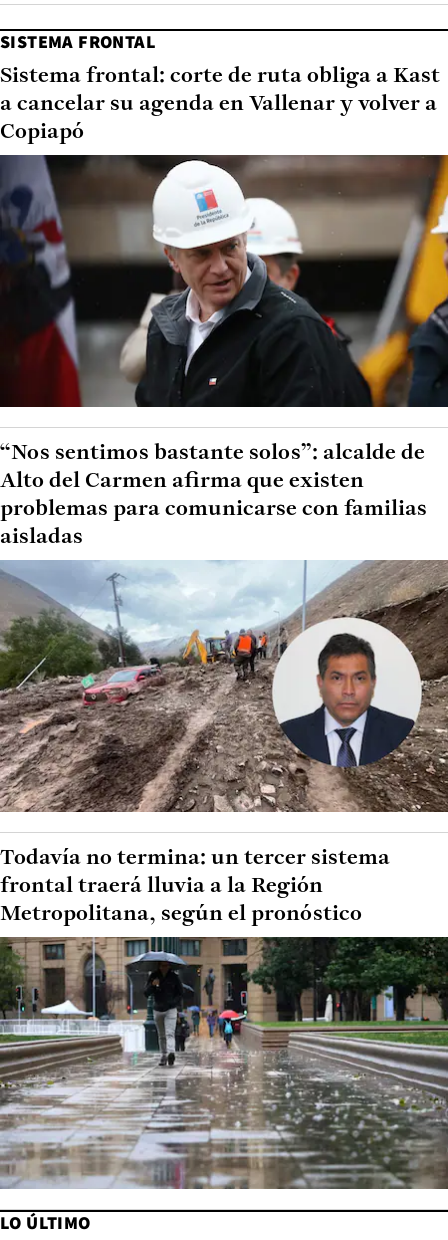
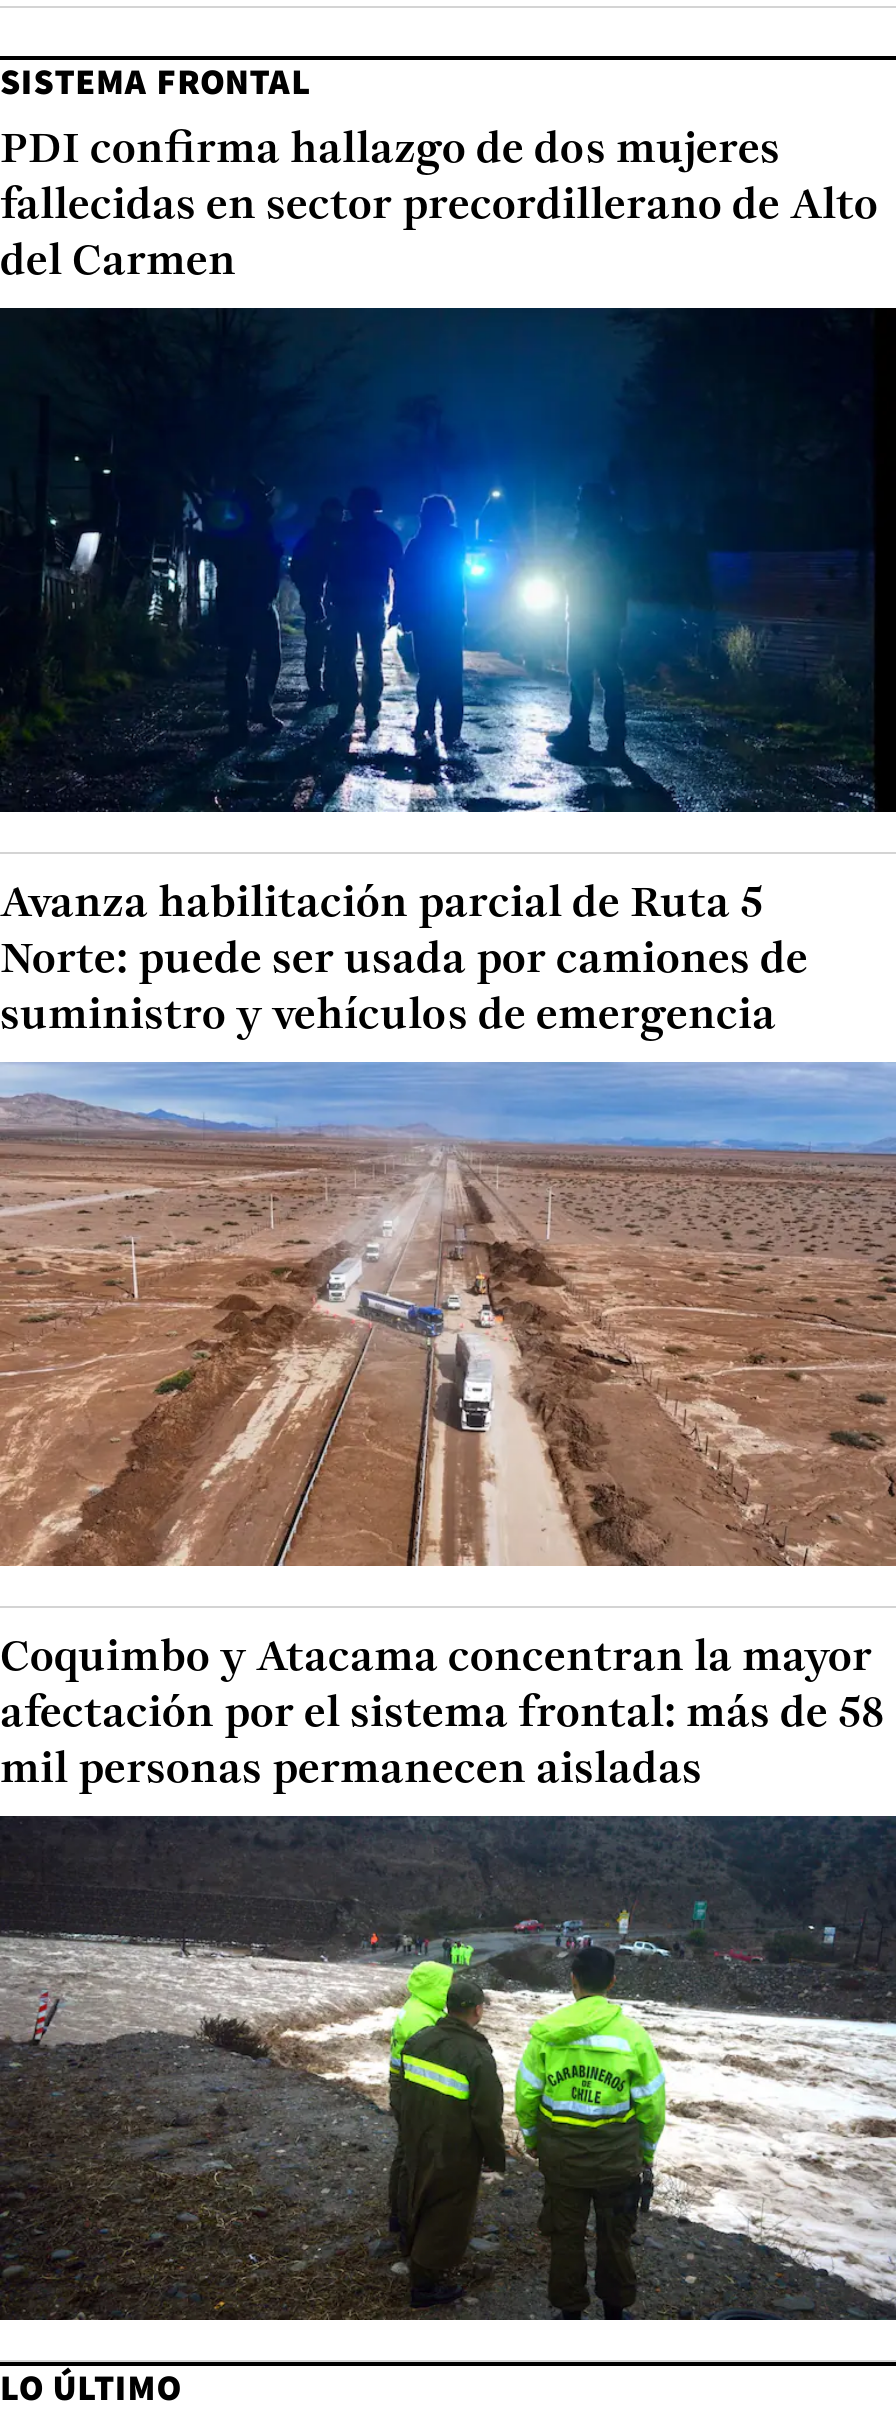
[0,65,440,144] Sistema frontal: corte de ruta obliga a Kast | a cancelar su agenda en Vallenar y volver a | Copiapó -> [0,128,878,286] PDI confirma hallazgo de dos mujeres | fallecidas en sector precordillerano de Alto | del Carmen
[0,154,445,549] [image] | “Nos sentimos bastante solos”: alcalde de | Alto del Carmen afirma que existen | problemas para comunicarse con familias | aisladas -> [0,306,890,1040] [image] | Avanza habilitación parcial de Ruta 5 | Norte: puede ser usada por camiones de | suministro y vehículos de emergencia
[0,559,445,926] [image] | Todavía no termina: un tercer sistema | frontal traerá lluvia a la Región | Metropolitana, según el pronóstico -> [0,1062,890,1794] [image] | Coquimbo y Atacama concentran la mayor | afectación por el sistema frontal: más de 58 | mil personas permanecen aisladas
[3,936,445,1189] [image] -> [6,1814,890,2322] [image]

